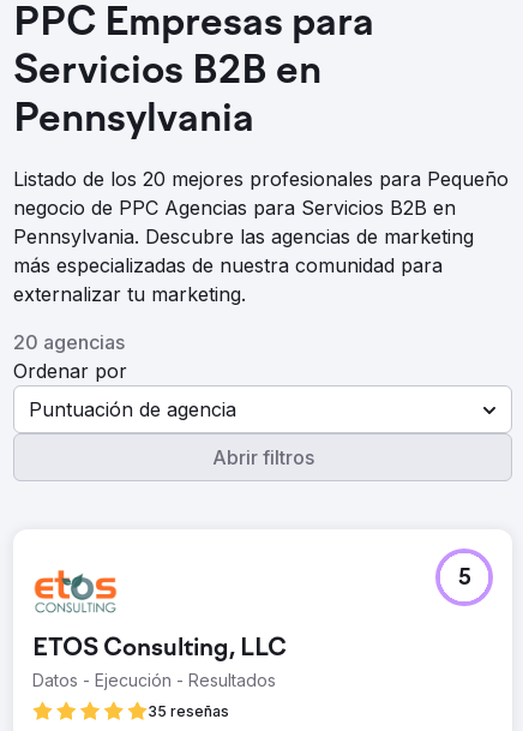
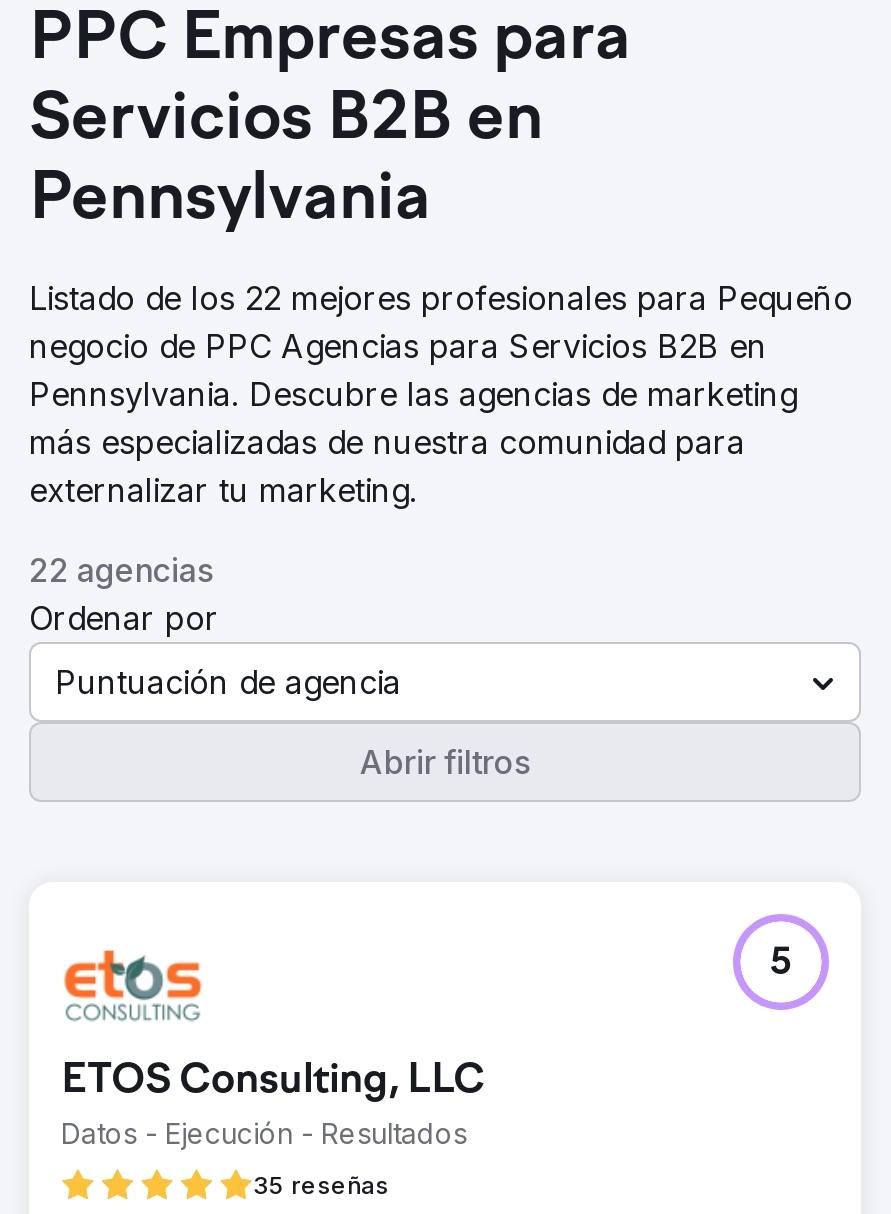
[13,167,509,191] Listado de los 20 mejores profesionales para Pequeño -> [29,278,853,318] Listado de los 22 mejores profesionales para Pequeño
[13,330,125,354] 20 agencias -> [29,550,213,590] 22 agencias

